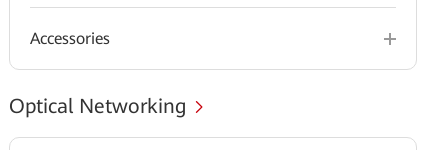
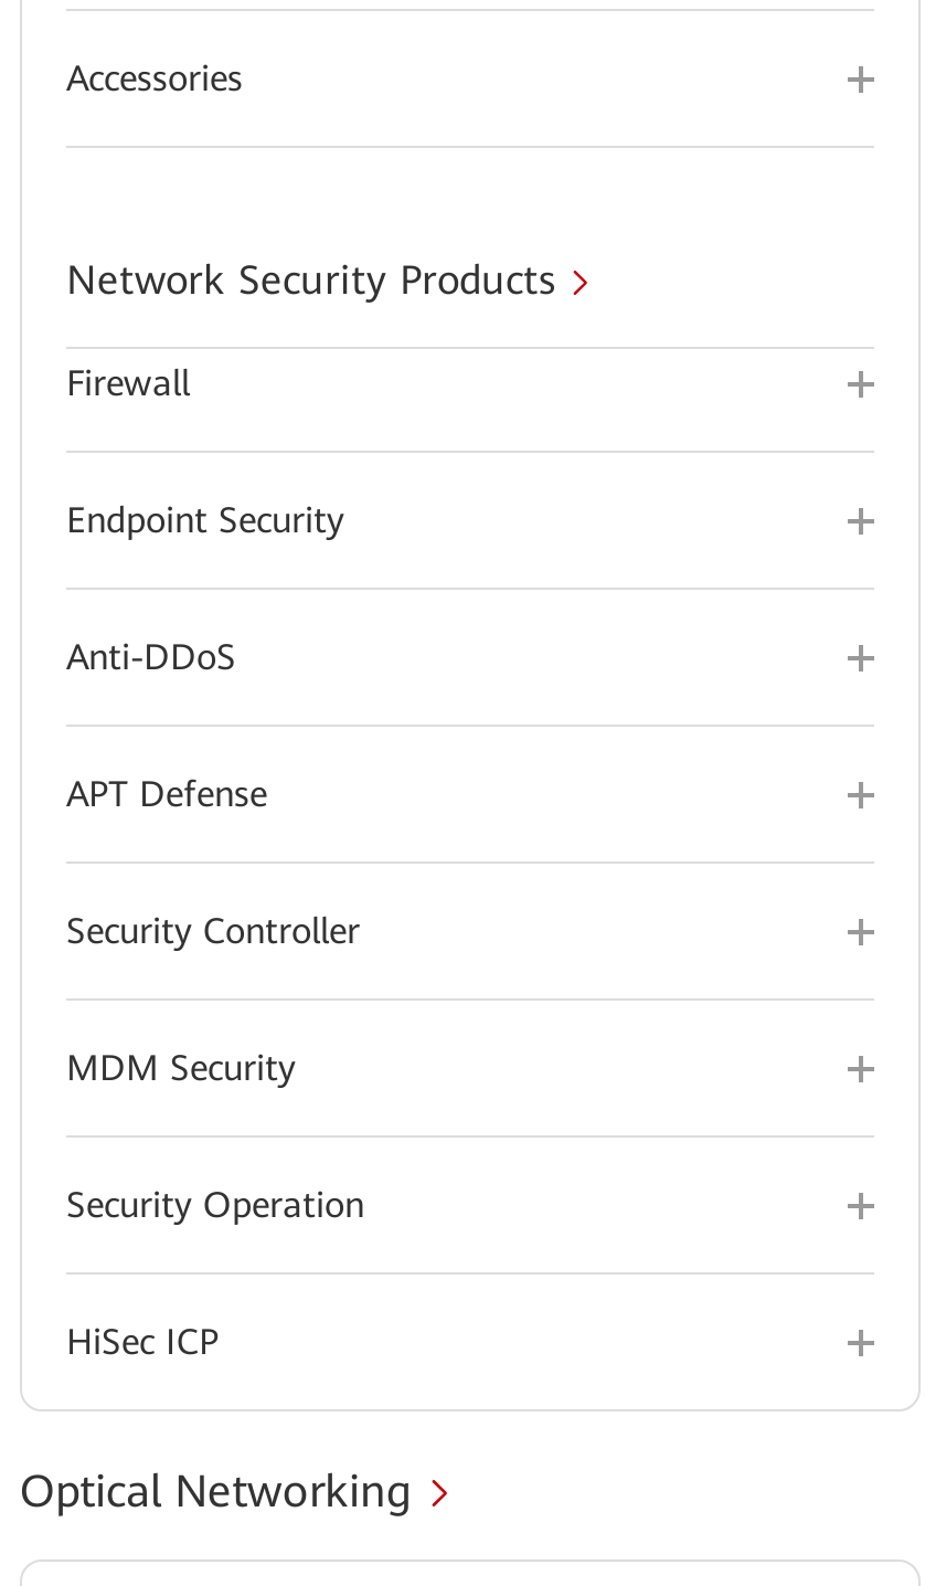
none -> [66,256,556,1363] Network Security Products | Firewall | Endpoint Security | Anti-DDoS | APT Defense | Security Controller | MDM Security | Security Operation | HiSec ICP

